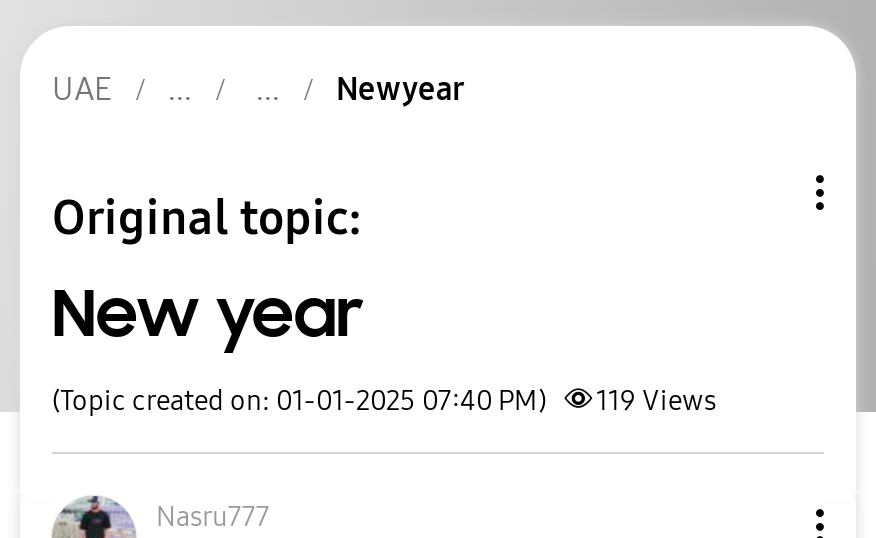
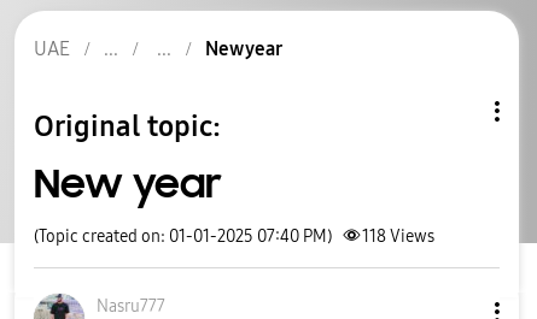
[52,384,716,418] (Topic created on: 01-01-2025 07:40 PM) 119 Views -> [34,226,434,247] (Topic created on: 01-01-2025 07:40 PM) 118 Views

